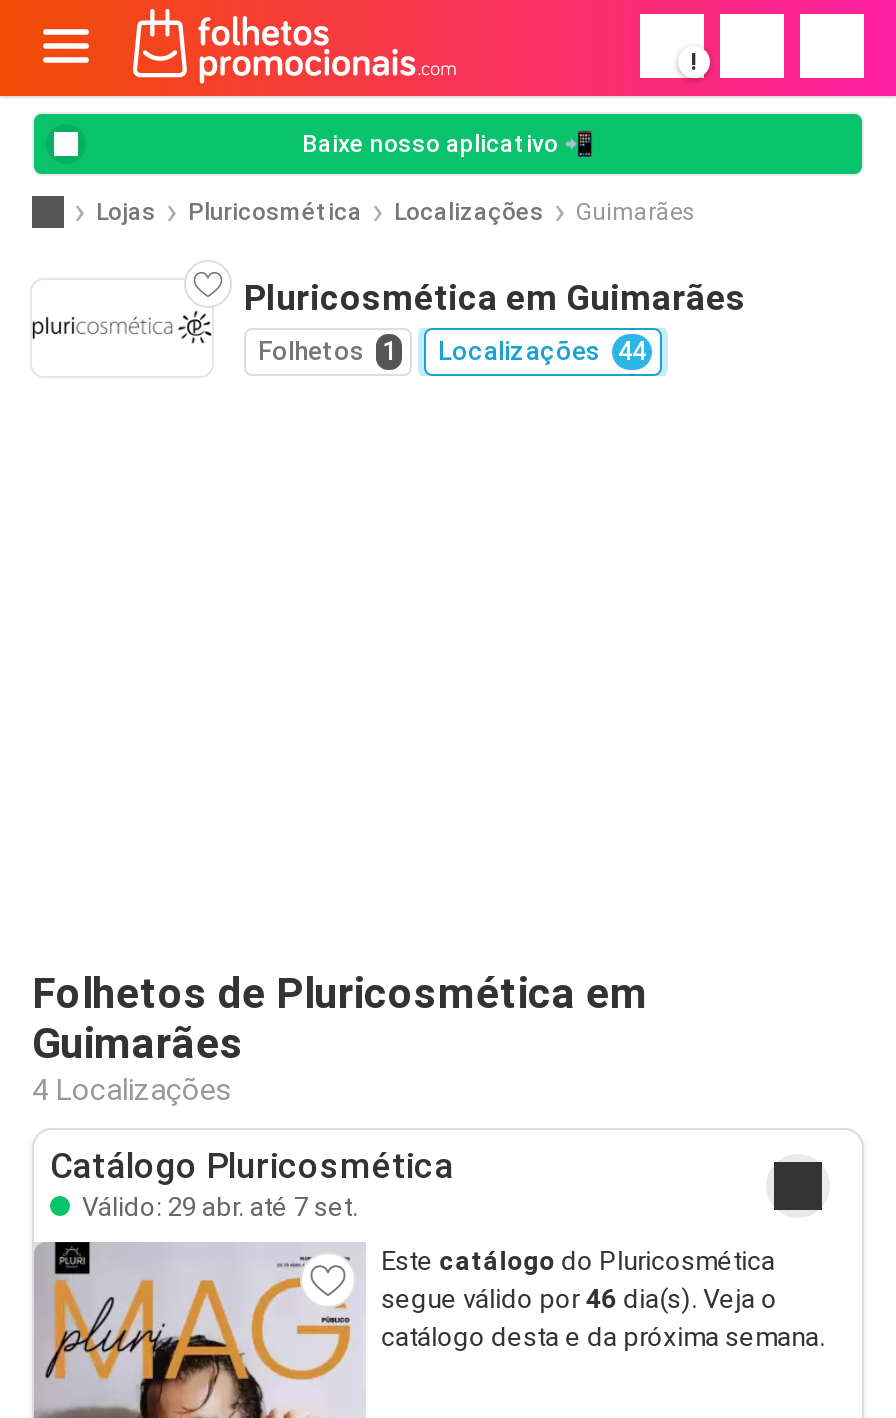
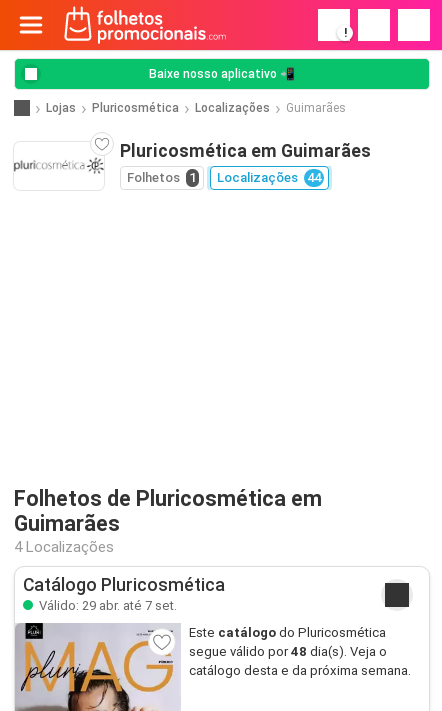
[381,1284,777,1314] segue válido por 46 dia(s). Veja o -> [189,644,387,659] segue válido por 48 dia(s). Veja o

